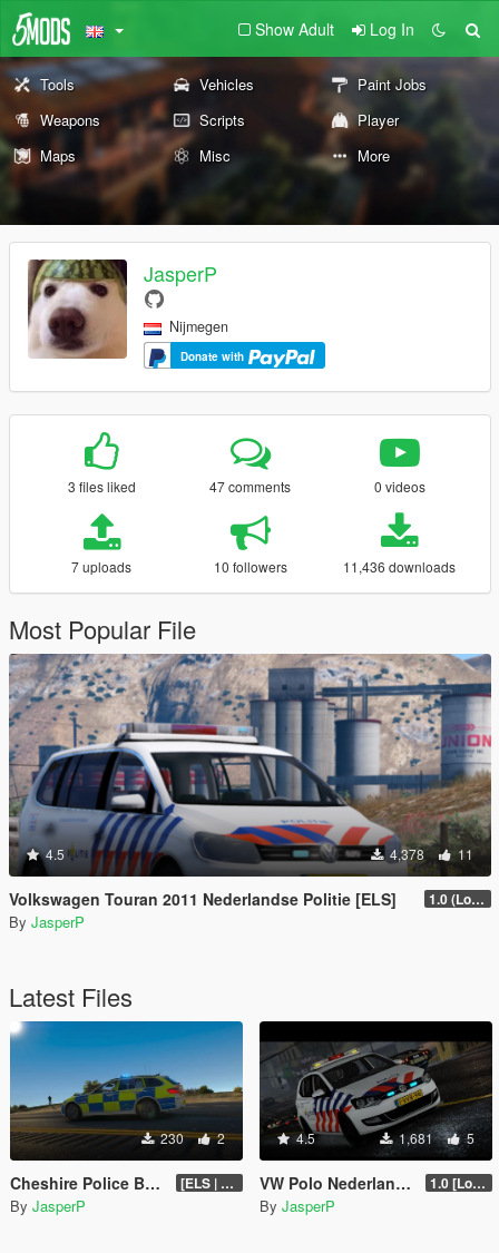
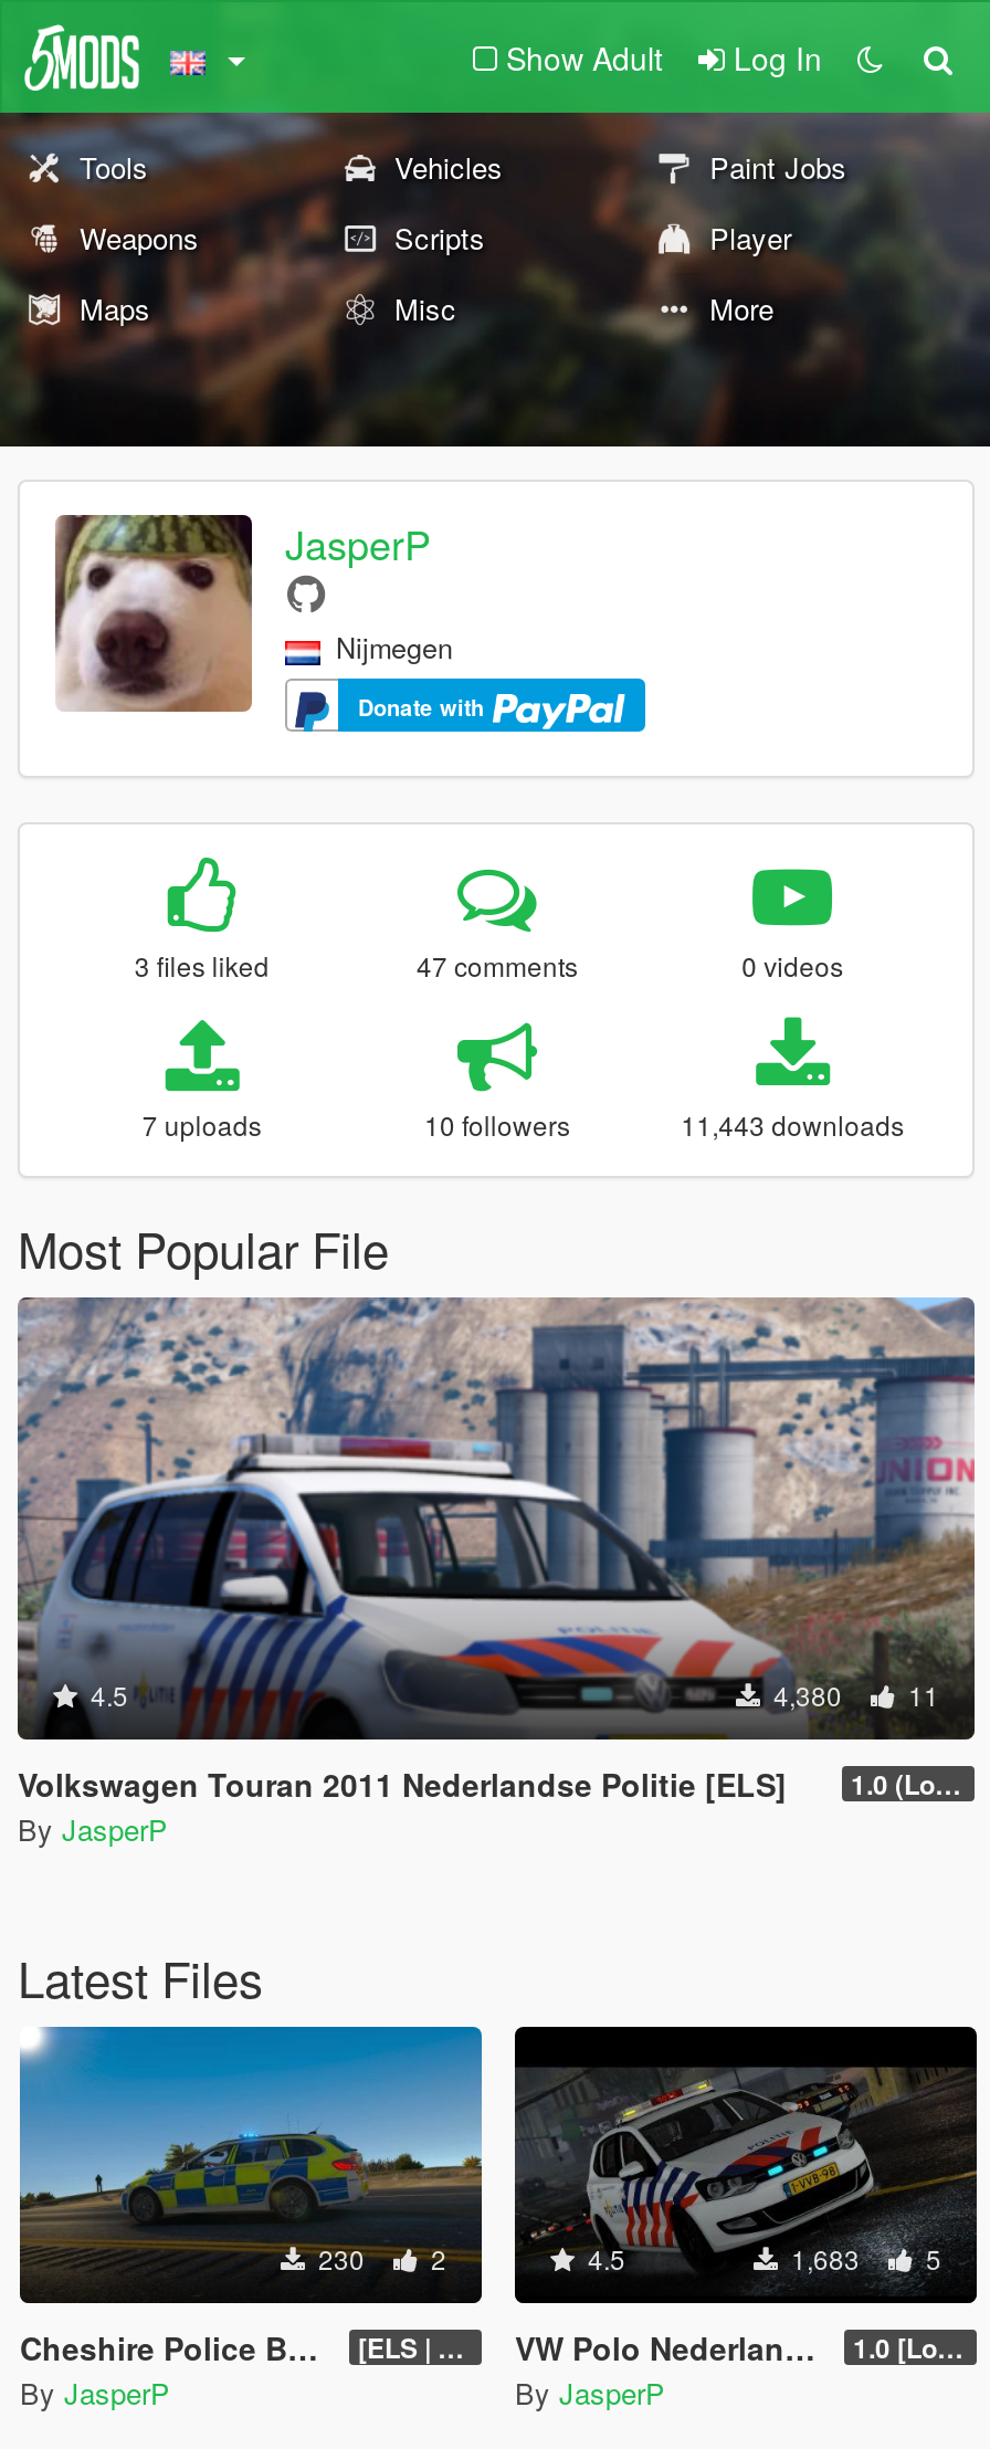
[343,557,456,576] 11,436 downloads -> [681,1106,904,1143] 11,443 downloads
[387,845,473,864] 4,378 11 -> [767,1676,939,1714] 4,380 11
[395,1129,474,1148] 1,681 5 -> [784,2240,941,2277] 1,683 5

